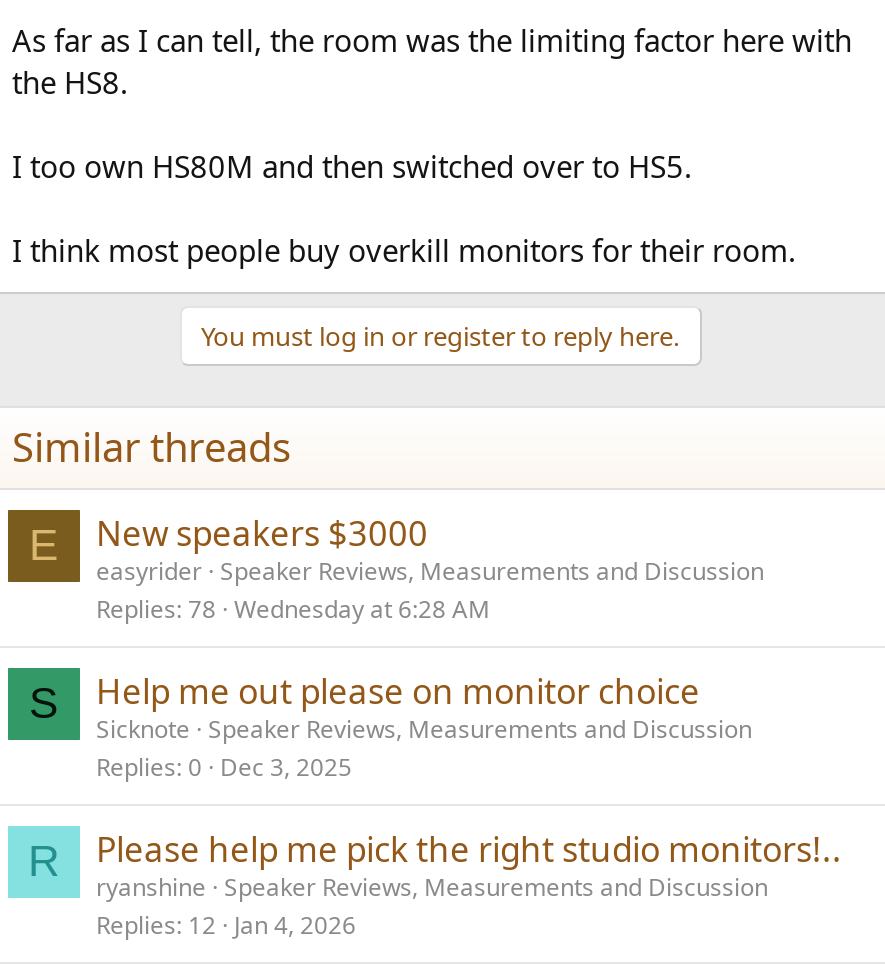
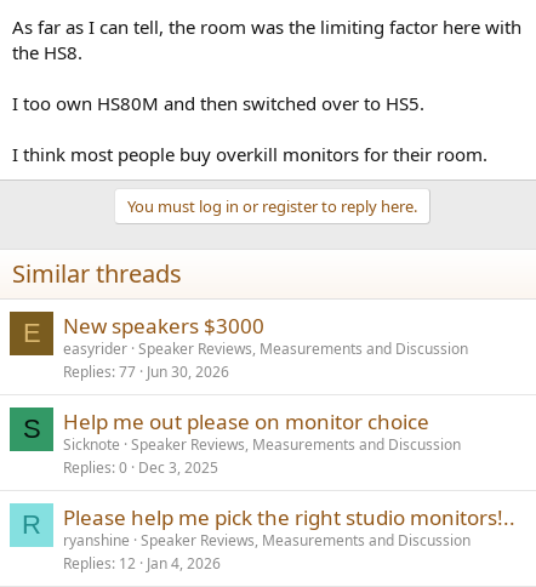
[96,592,490,626] Replies 78 Wednesday at 6:28 AM -> [63,361,229,382] Replies 77 Jun 30, 2026

